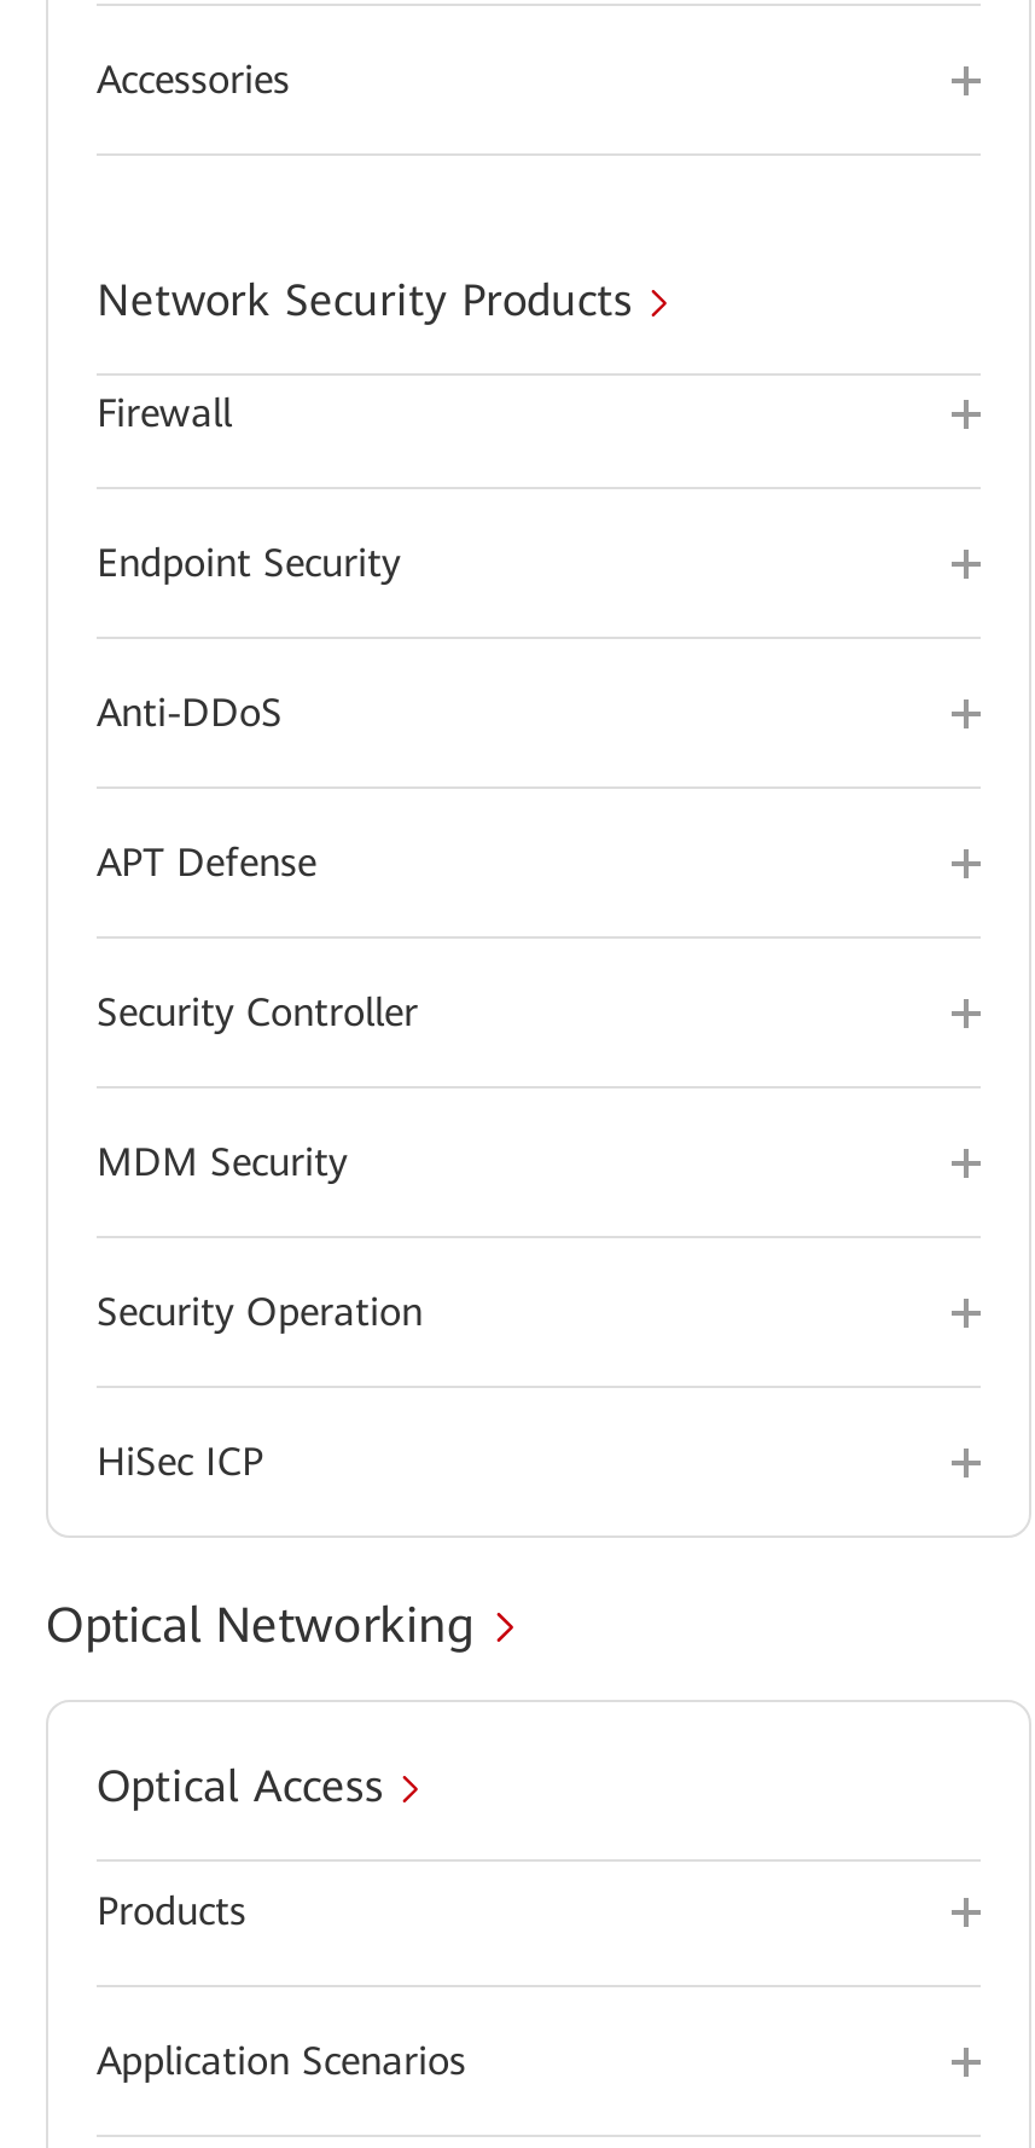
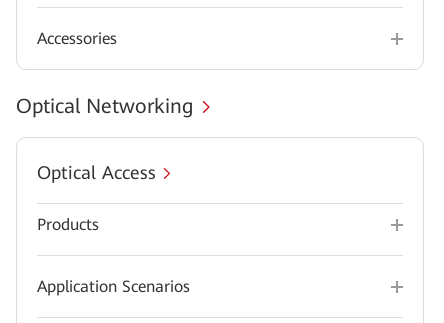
[97,274,633,1485] Network Security Products | Firewall | Endpoint Security | Anti-DDoS | APT Defense | Security Controller | MDM Security | Security Operation | HiSec ICP -> none

